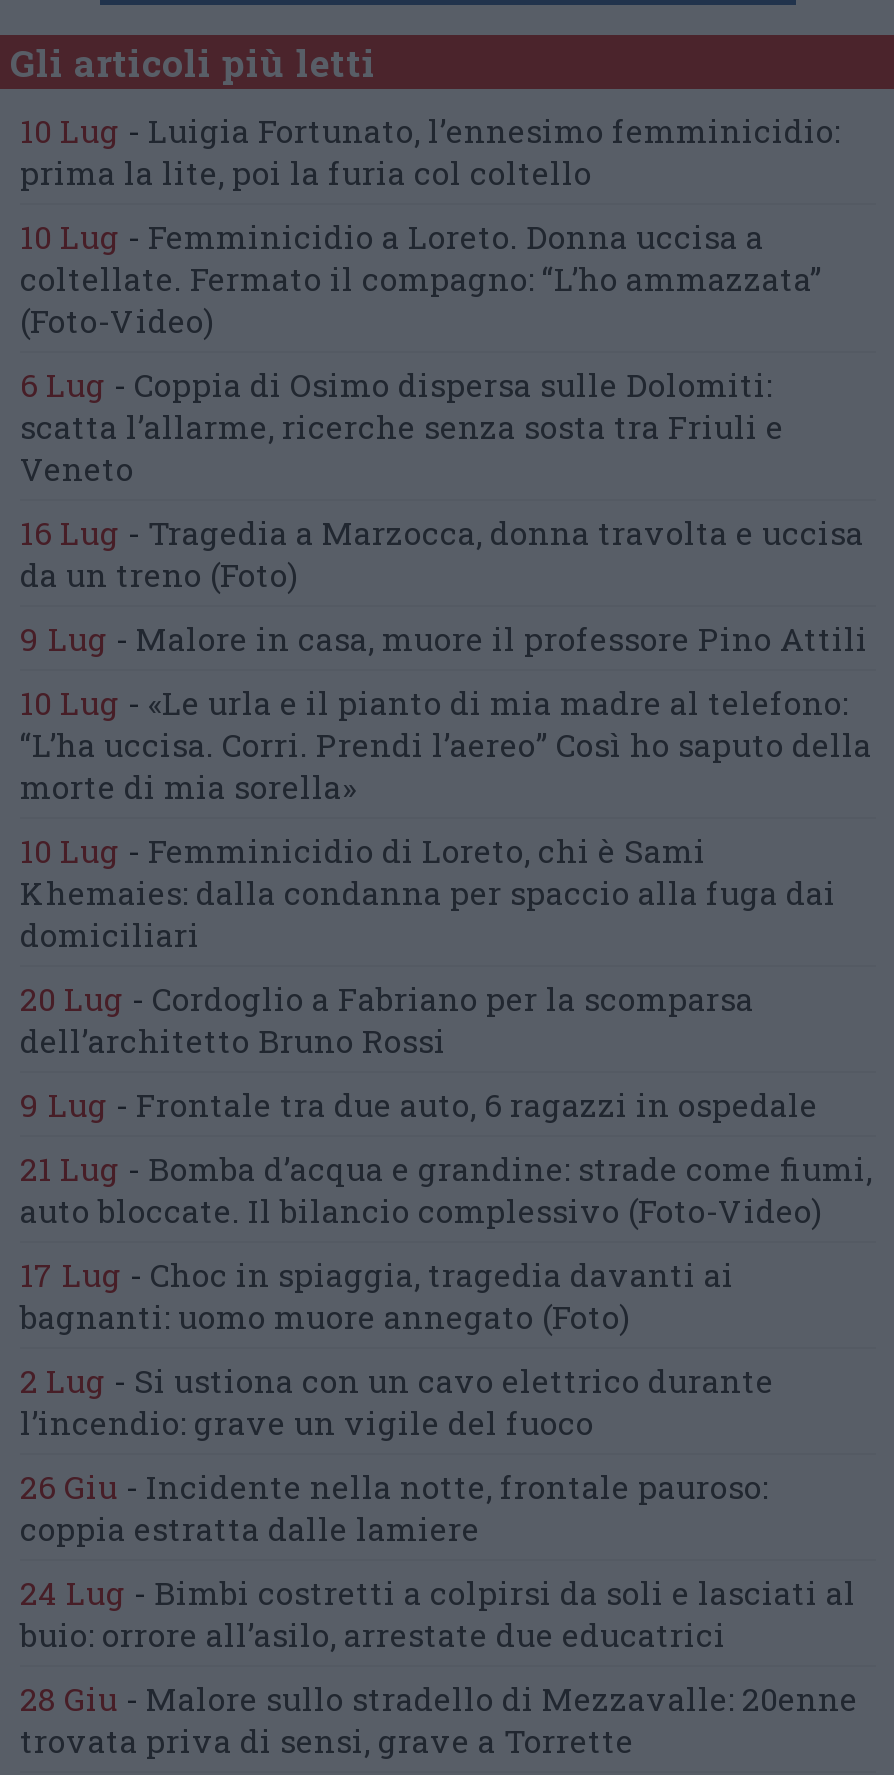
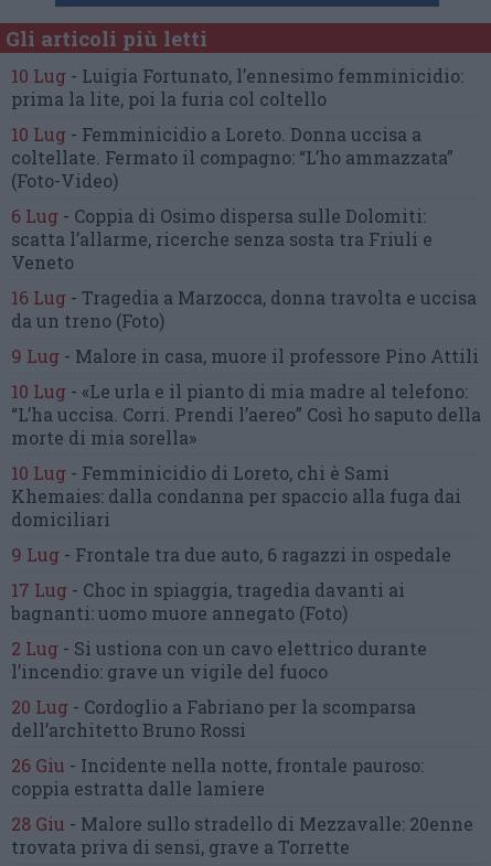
moved [20,978,754,1062] -> [11,695,416,742]: 20 Lug - Cordoglio a Fabriano per la scomparsa | dell’architetto Bruno Rossi
[20,1148,872,1232] 21 Lug - Bomba d’acqua e grandine: strade come fiumi, | auto bloccate. Il bilancio complessivo (Foto-Video) -> none
[20,1572,856,1656] 24 Lug - Bimbi costretti a colpirsi da soli e lasciati al | buio: orrore all’asilo, arrestate due educatrici -> none

